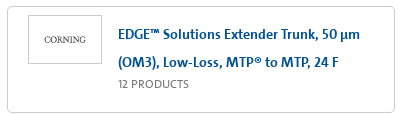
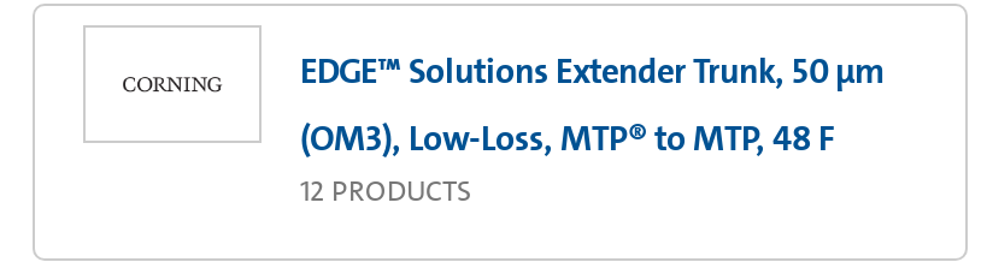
[118,53,339,71] (OM3), Low-Loss, MTP® to MTP, 24 F -> [300,117,835,160] (OM3), Low-Loss, MTP® to MTP, 48 F

